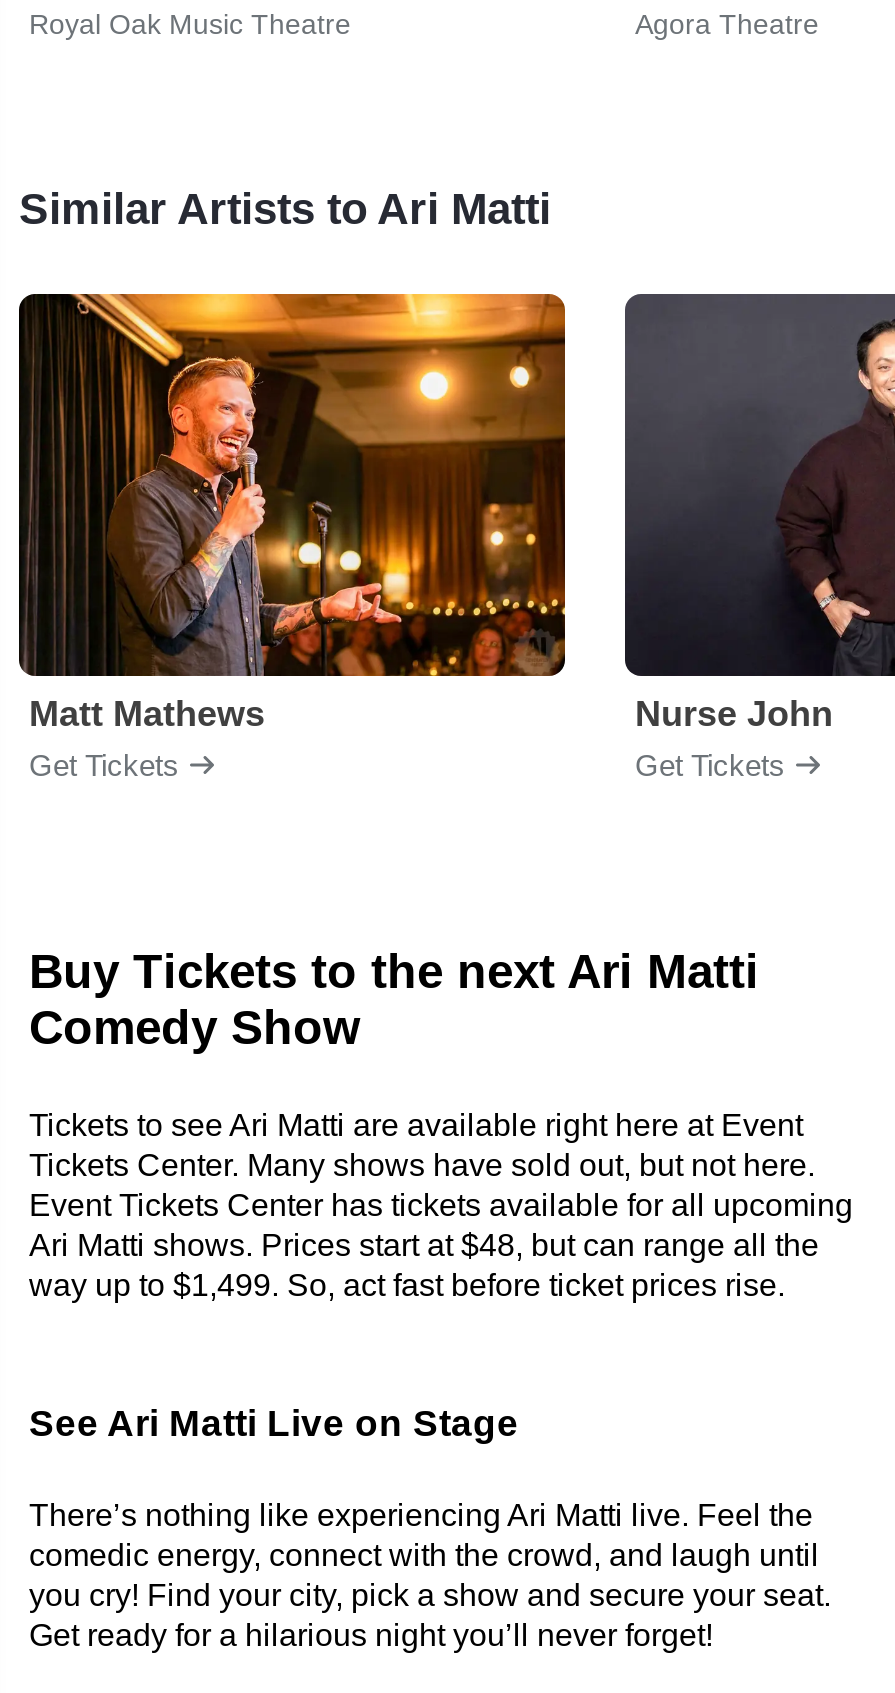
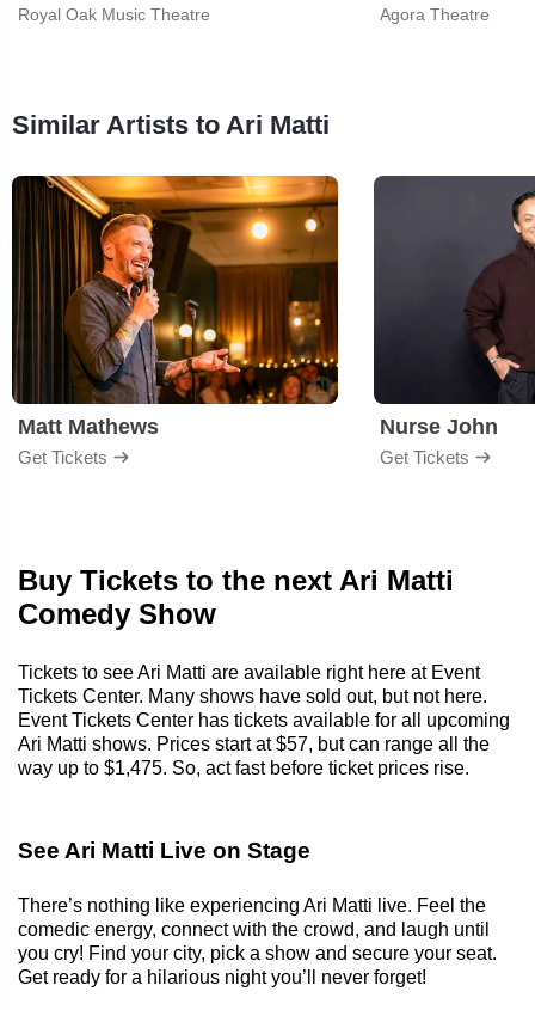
[29,1227,819,1261] Ari Matti shows. Prices start at $48, but can range all the -> [18,733,490,754] Ari Matti shows. Prices start at $57, but can range all the
[29,1267,785,1301] way up to $1,499. So, act fast before ticket prices rise. -> [18,757,469,778] way up to $1,475. So, act fast before ticket prices rise.

